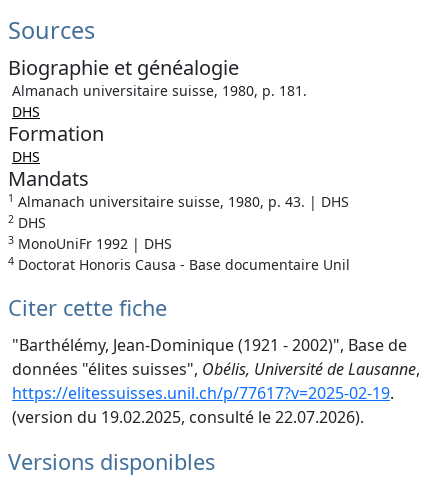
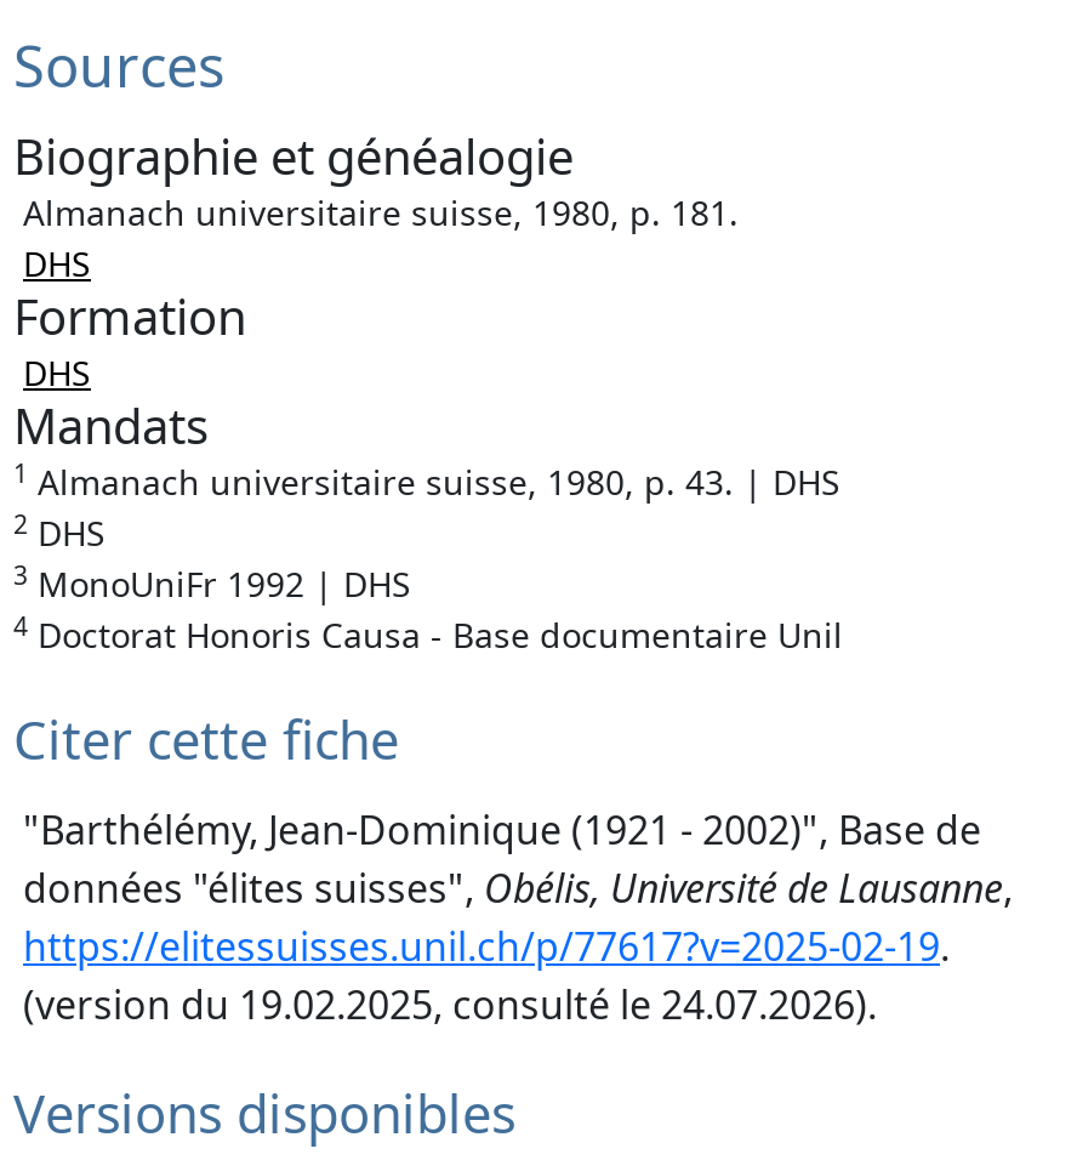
[12,406,364,428] (version du 19.02.2025, consulté le 22.07.2026). -> [23,979,877,1032] (version du 19.02.2025, consulté le 24.07.2026).

